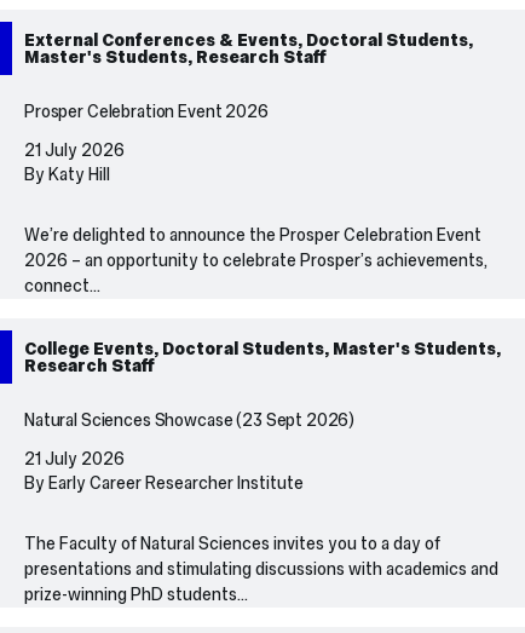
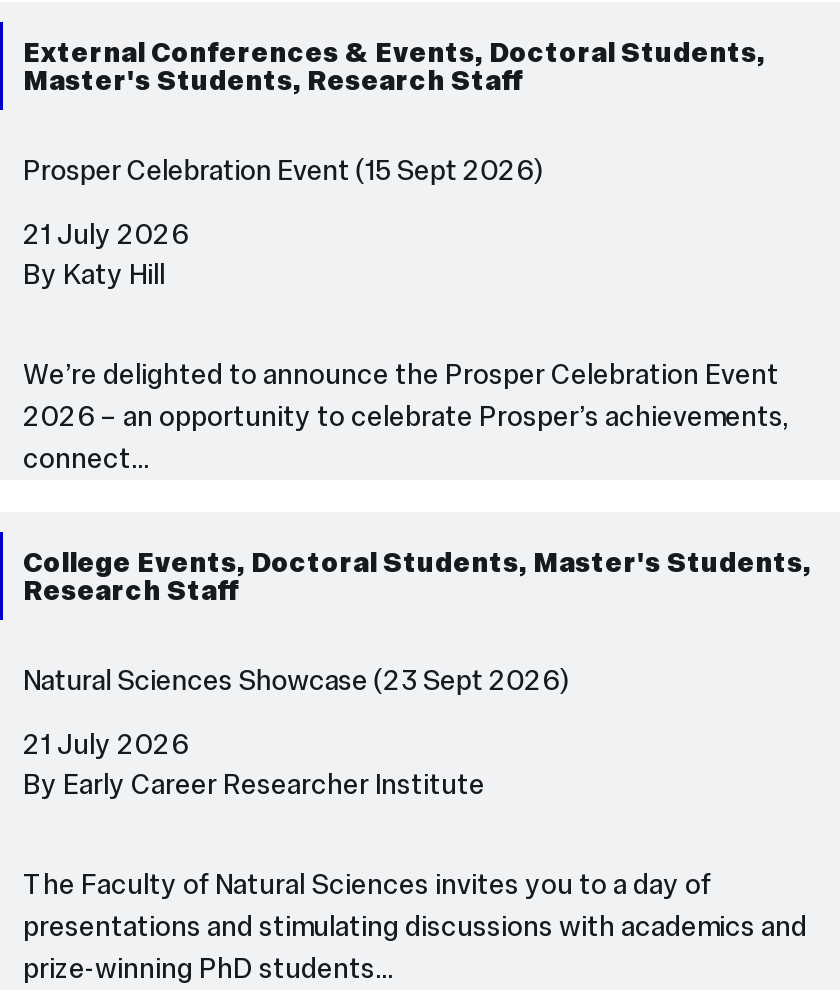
[24,101,268,123] Prosper Celebration Event 2026 -> [23,153,543,189] Prosper Celebration Event (15 Sept 2026)

